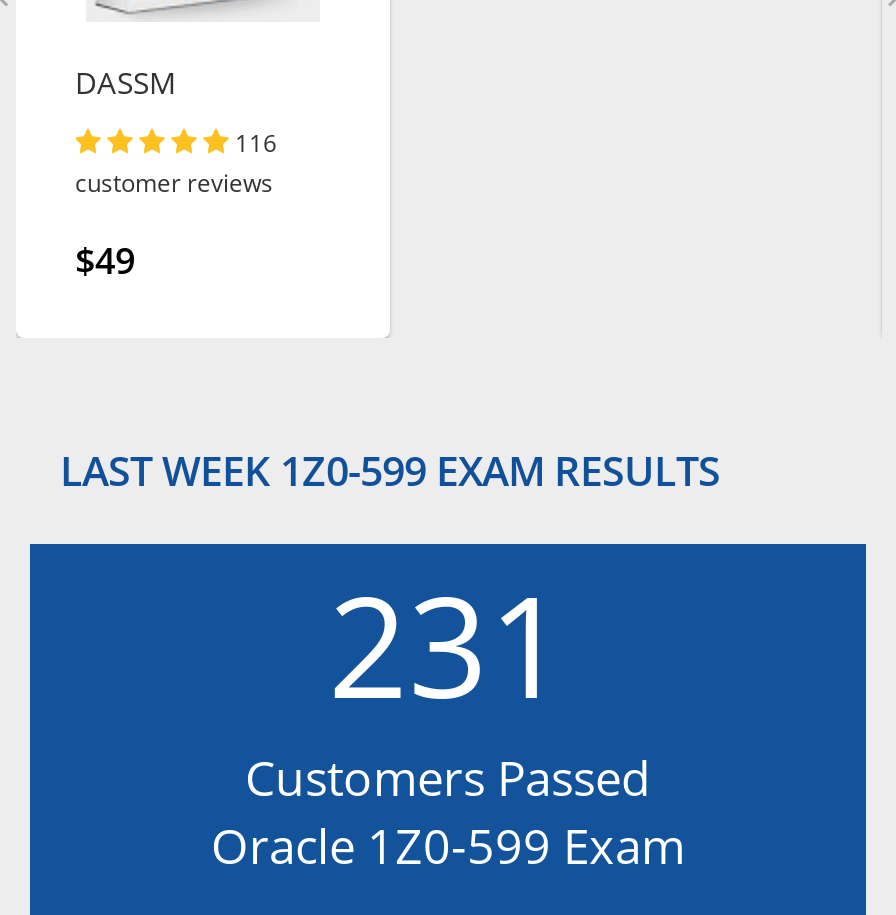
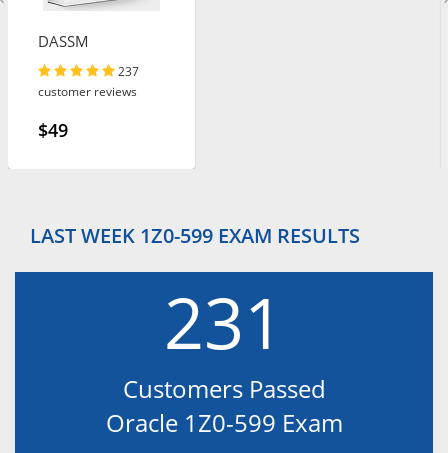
[235,126,277,158] 116 -> [117,63,138,79] 237

